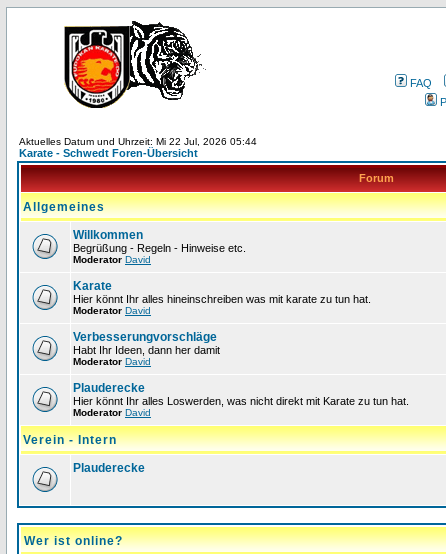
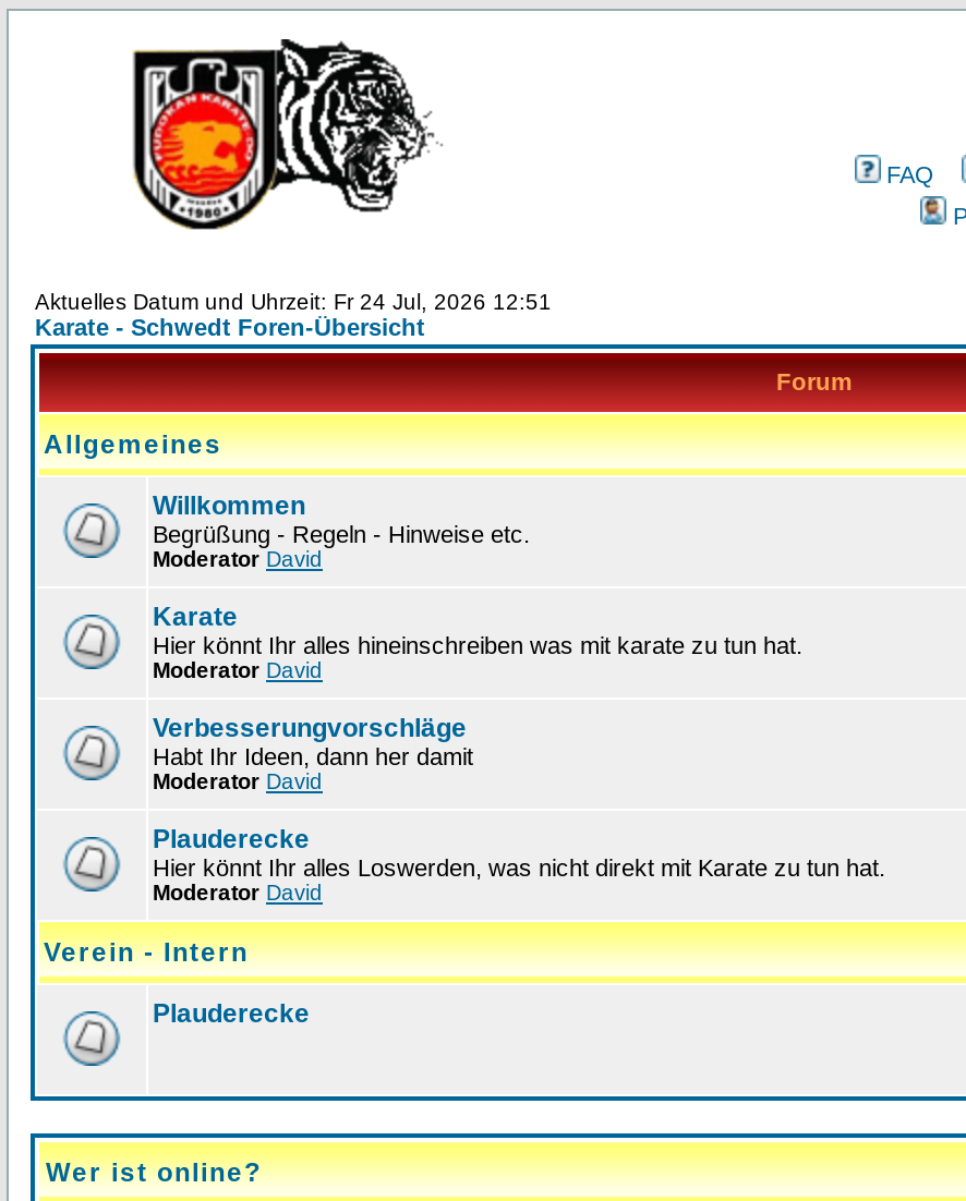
[19,136,257,147] Aktuelles Datum und Uhrzeit: Mi 22 Jul, 2026 05:44 -> [35,290,552,314] Aktuelles Datum und Uhrzeit: Fr 24 Jul, 2026 12:51

